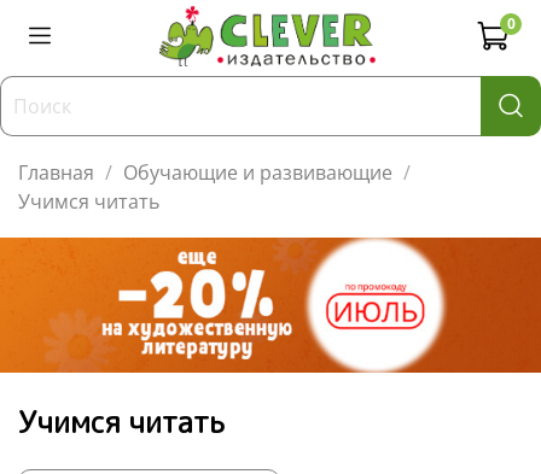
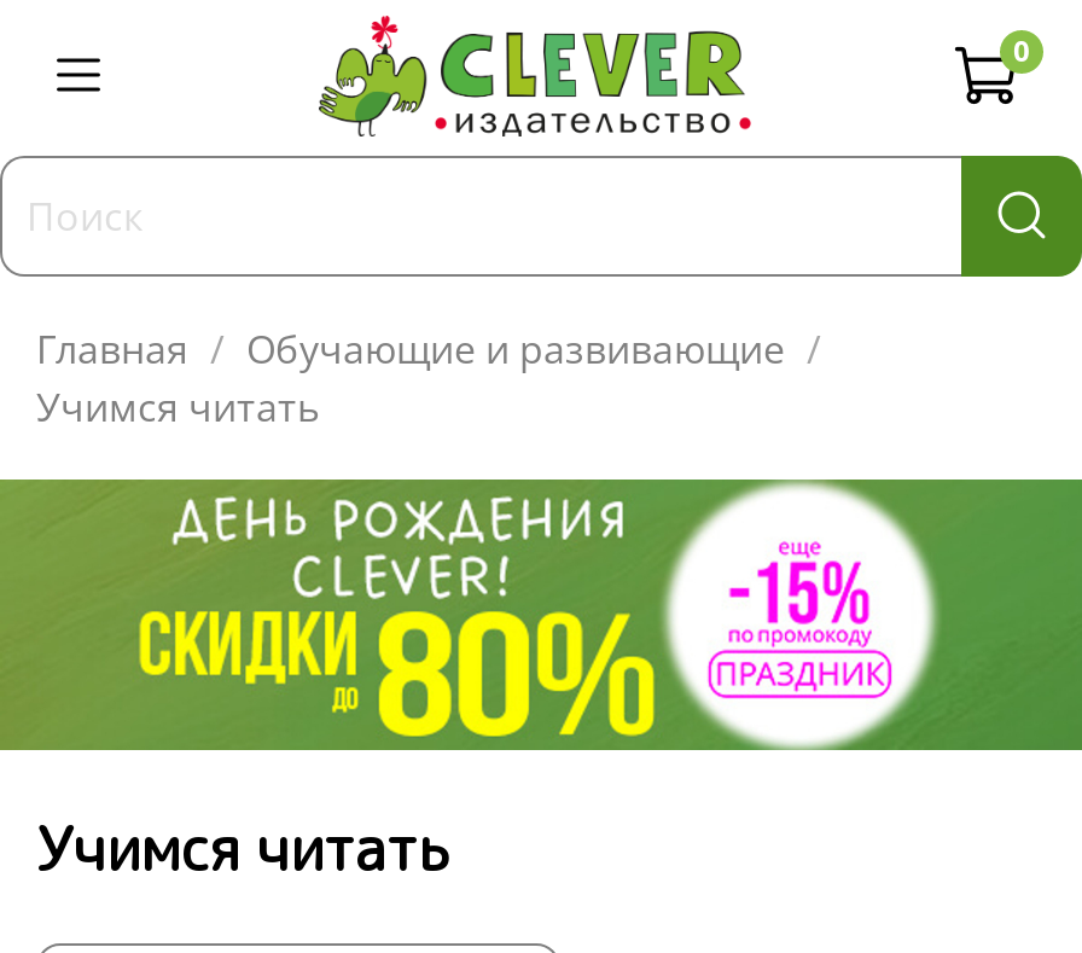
[4,236,537,374] [image] -> [7,477,1075,752] [image]

